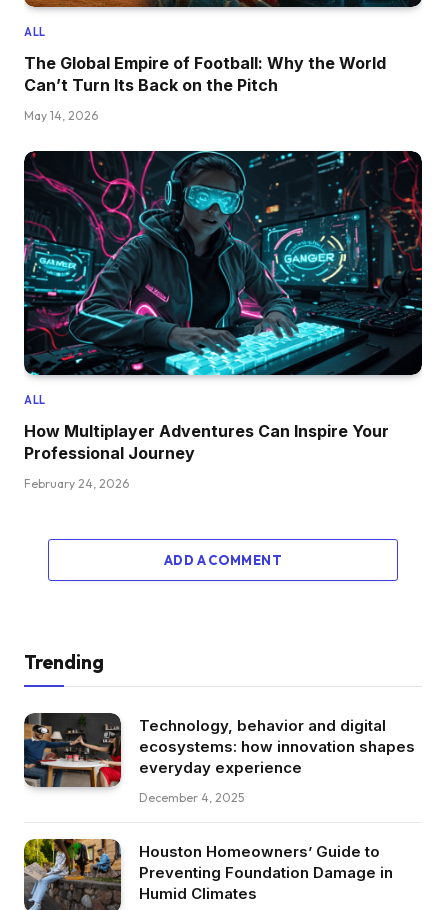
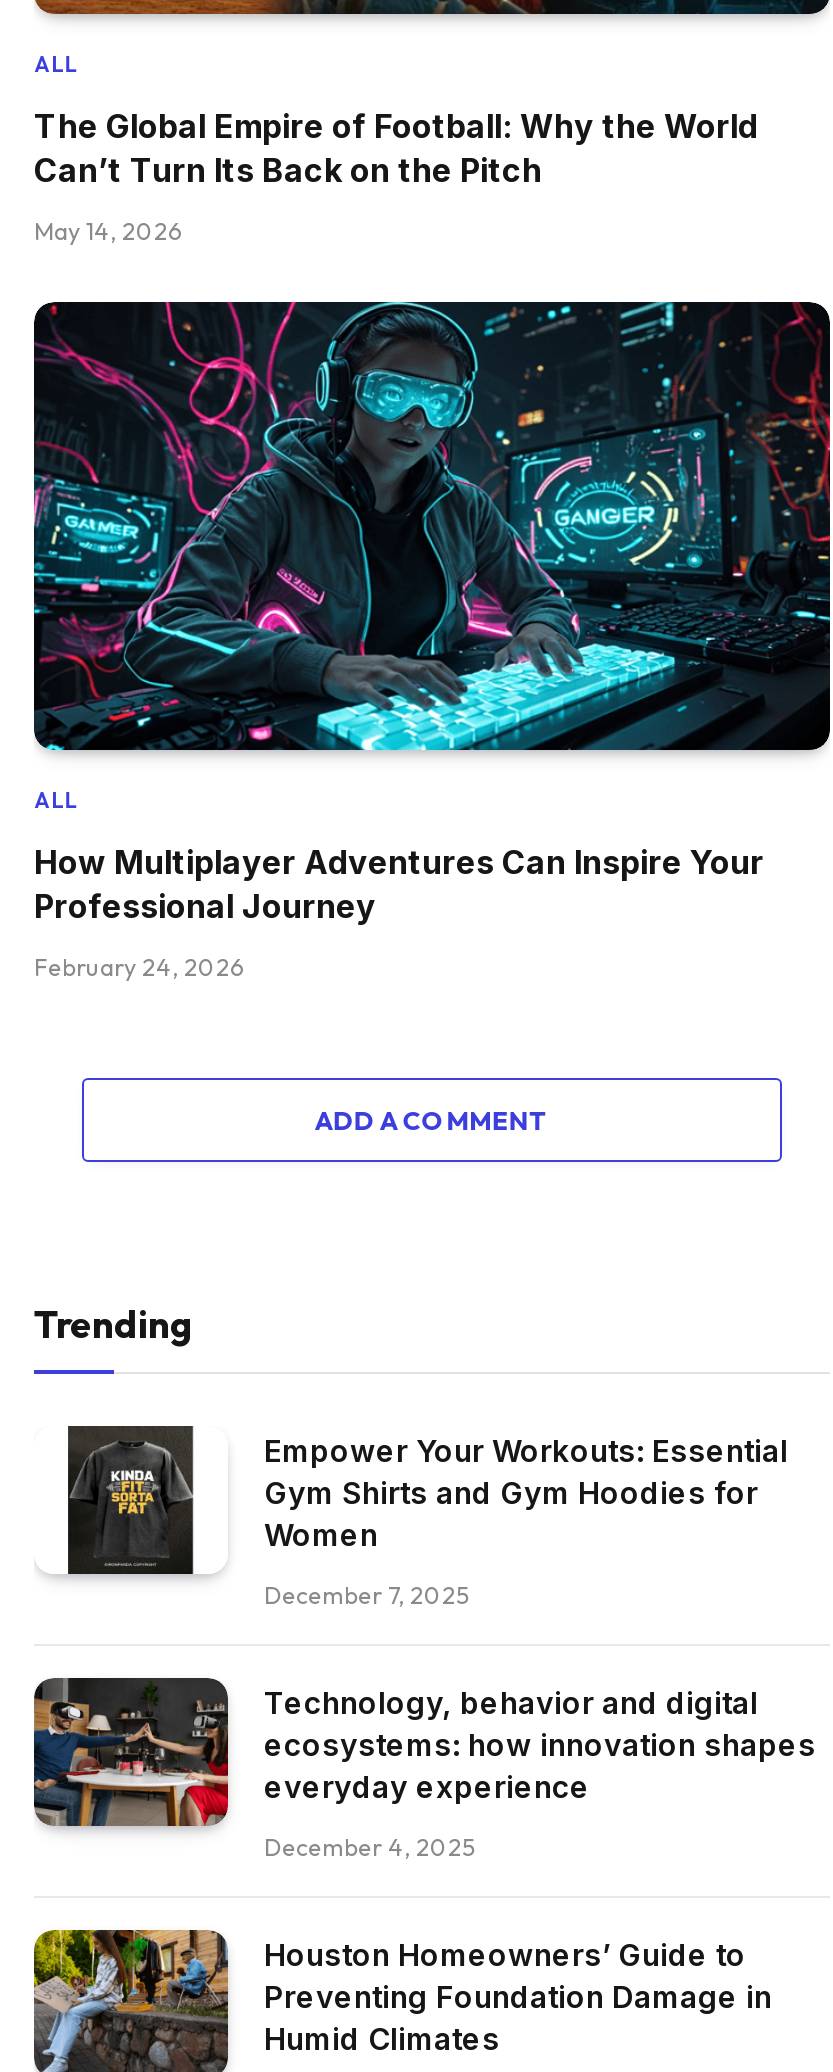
none -> [66,1426,788,1609] [image] | Empower Your Workouts: Essential | Gym Shirts and Gym Hoodies for | Women | December 7, 2025

